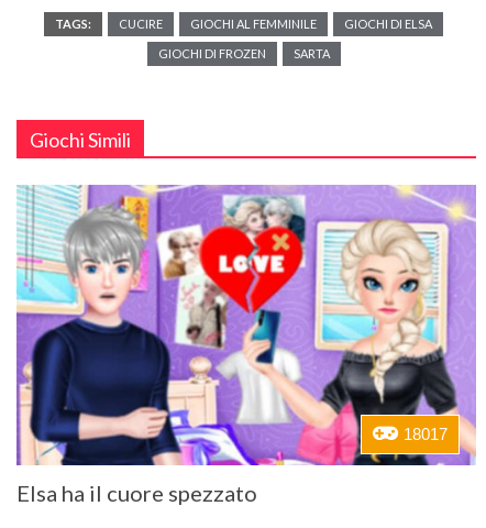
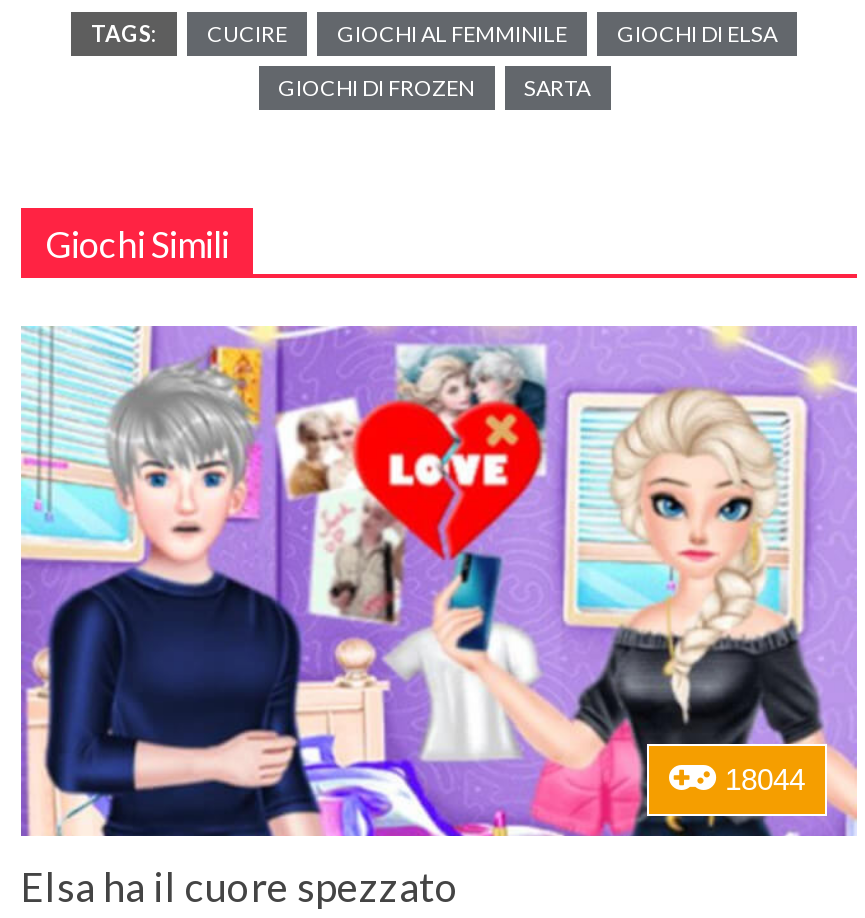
[404,425,448,443] 18017 -> [725,761,805,795] 18044

